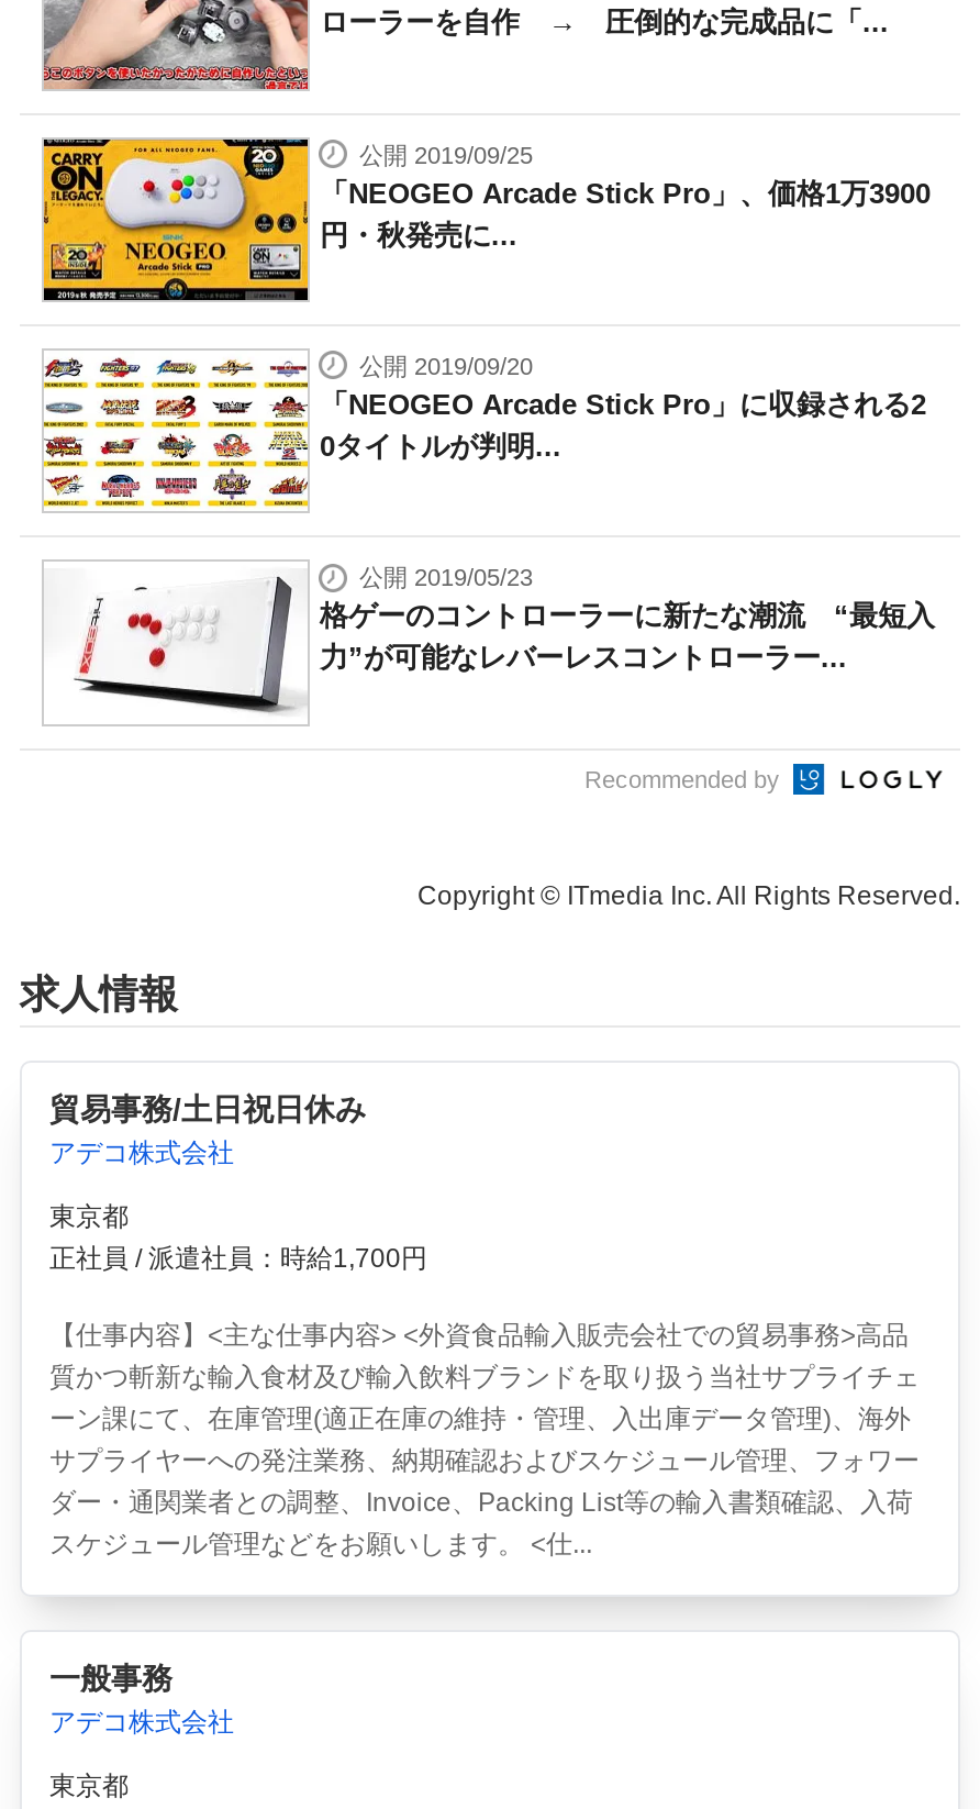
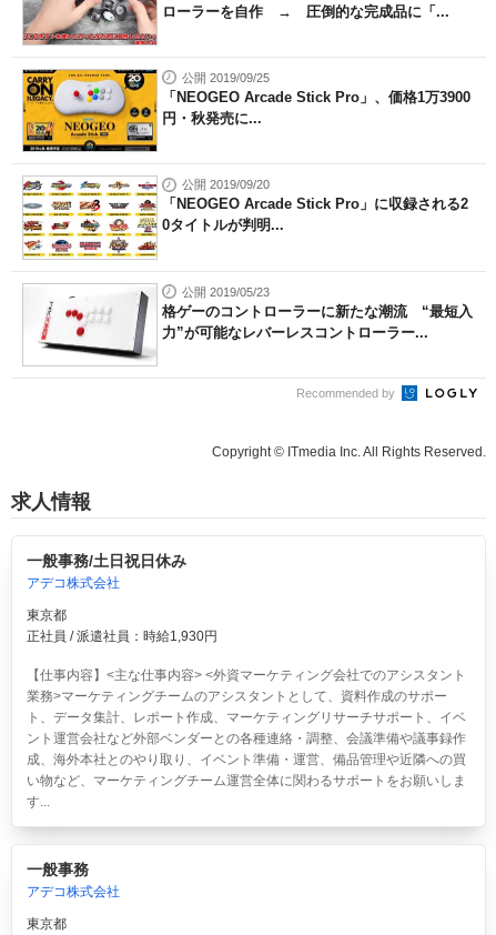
[49,1092,366,1127] 貿易事務/土日祝日休み -> [26,552,186,569] 一般事務/土日祝日休み
[49,1244,427,1274] 正社員 / 派遣社員：時給1,700円 -> [26,628,217,644] 正社員 / 派遣社員：時給1,930円
[49,1321,920,1560] 【仕事内容】<主な仕事内容> <外資食品輸入販売会社での貿易事務>高品 | 質かつ斬新な輸入食材及び輸入飲料ブランドを取り扱う当社サプライチェ | ーン課にて、在庫管理(適正在庫の維持・管理、入出庫データ管理)、海外 | サプライヤーへの発注業務、納期確認およびスケジュール管理、フォワー | ダー・通関業者との調整、Invoice、Packing List等の輸入書類確認、入荷 | スケジュール管理などをお願いします。 <仕... -> [26,667,465,809] 【仕事内容】<主な仕事内容> <外資マーケティング会社でのアシスタント | 業務>マーケティングチームのアシスタントとして、資料作成のサポー | ト、データ集計、レポート作成、マーケティングリサーチサポート、イベ | ント運営会社など外部ベンダーとの各種連絡・調整、会議準備や議事録作 | 成、海外本社とのやり取り、イベント準備・運営、備品管理や近隣への買 | い物など、マーケティングチーム運営全体に関わるサポートをお願いしま | す...

